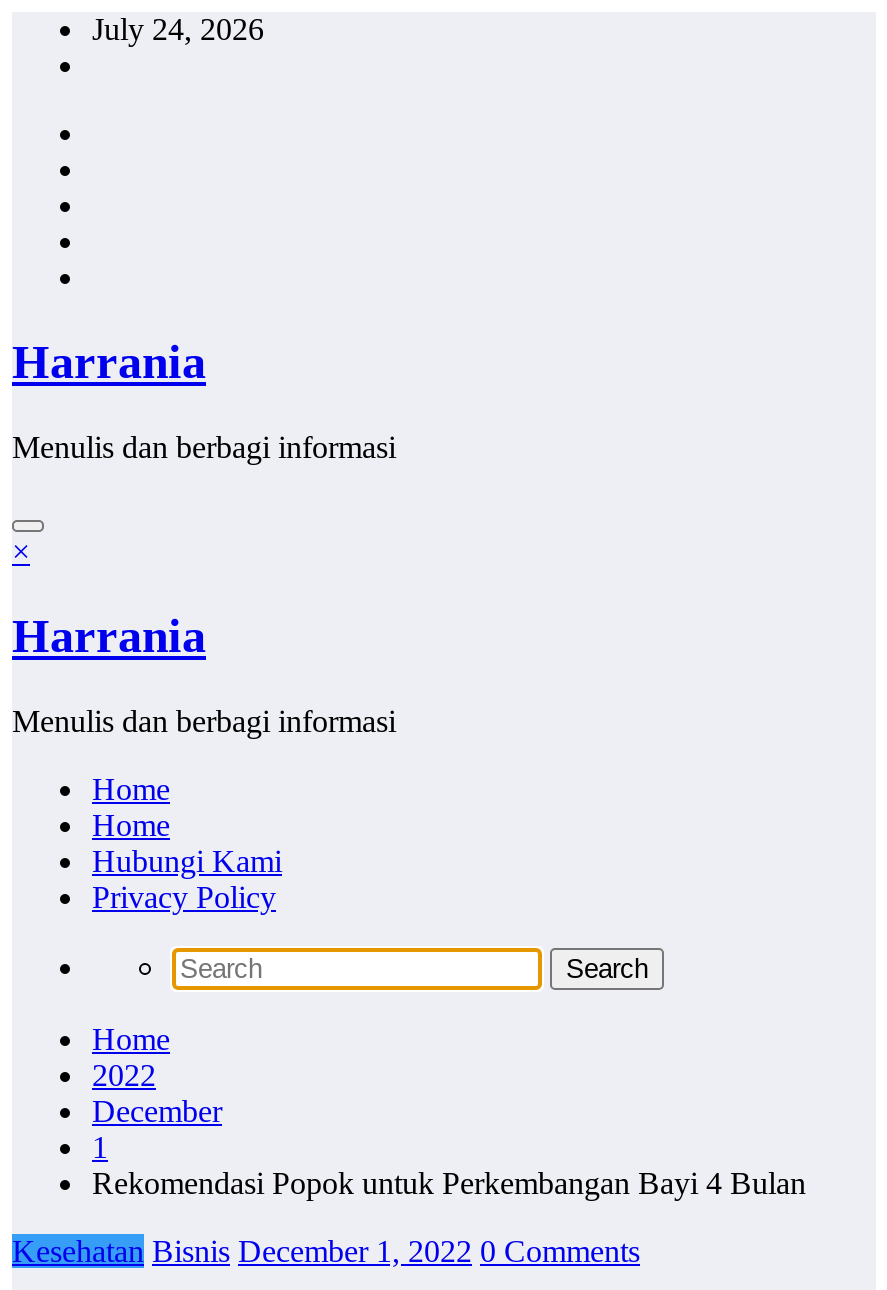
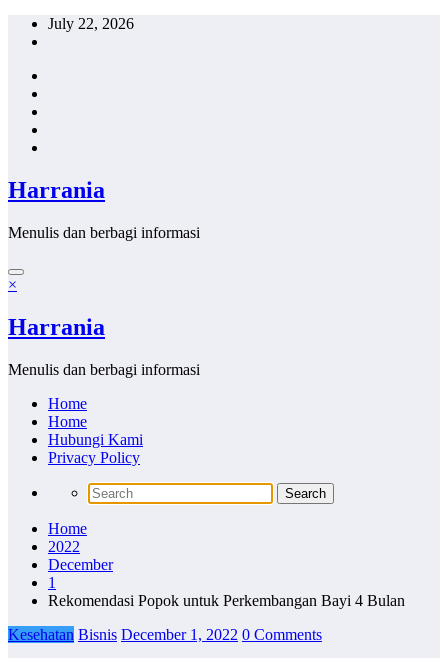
[92,12,264,46] July 24, 2026 -> [48,15,134,32] July 22, 2026

